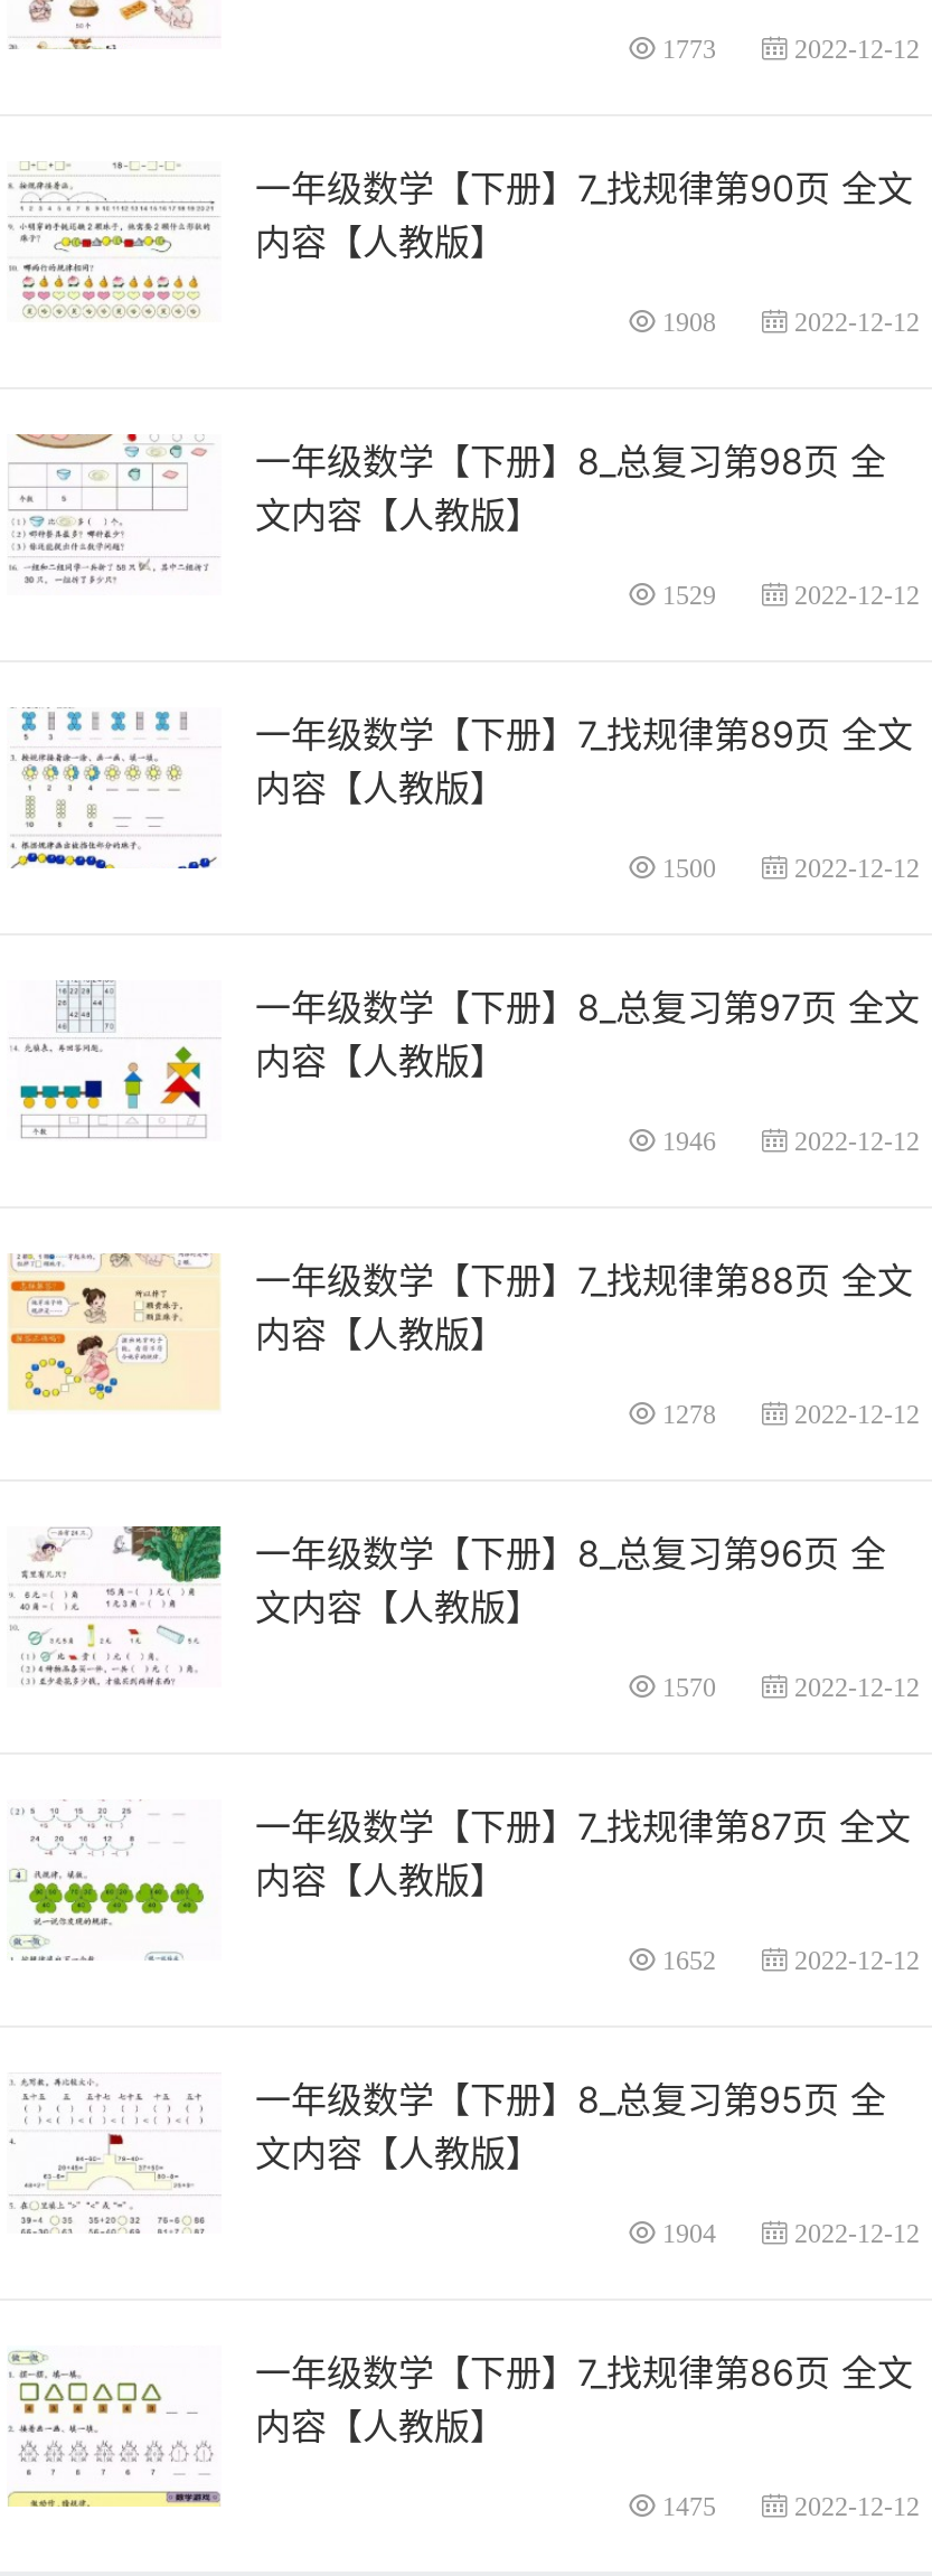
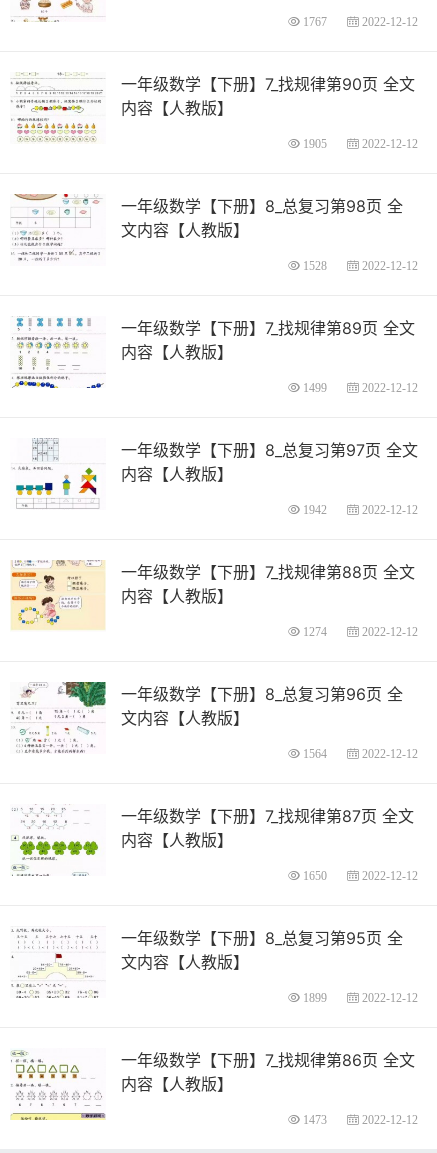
[662,32,716,62] 1773 -> [303,14,327,27] 1767
[662,305,716,335] 1908 -> [303,136,327,149] 1905
[662,579,716,608] 1529 -> [303,258,327,271] 1528
[662,852,716,881] 1500 -> [303,380,327,393] 1499
[662,1125,716,1154] 1946 -> [303,502,327,515] 1942
[662,1398,716,1427] 1278 -> [303,624,327,637] 1274
[662,1671,716,1700] 1570 -> [303,746,327,759] 1564
[662,1944,716,1973] 1652 -> [303,868,327,881] 1650
[662,2217,716,2246] 1904 -> [303,990,327,1003] 1899
[662,2490,716,2519] 1475 -> [303,1112,327,1125] 1473

